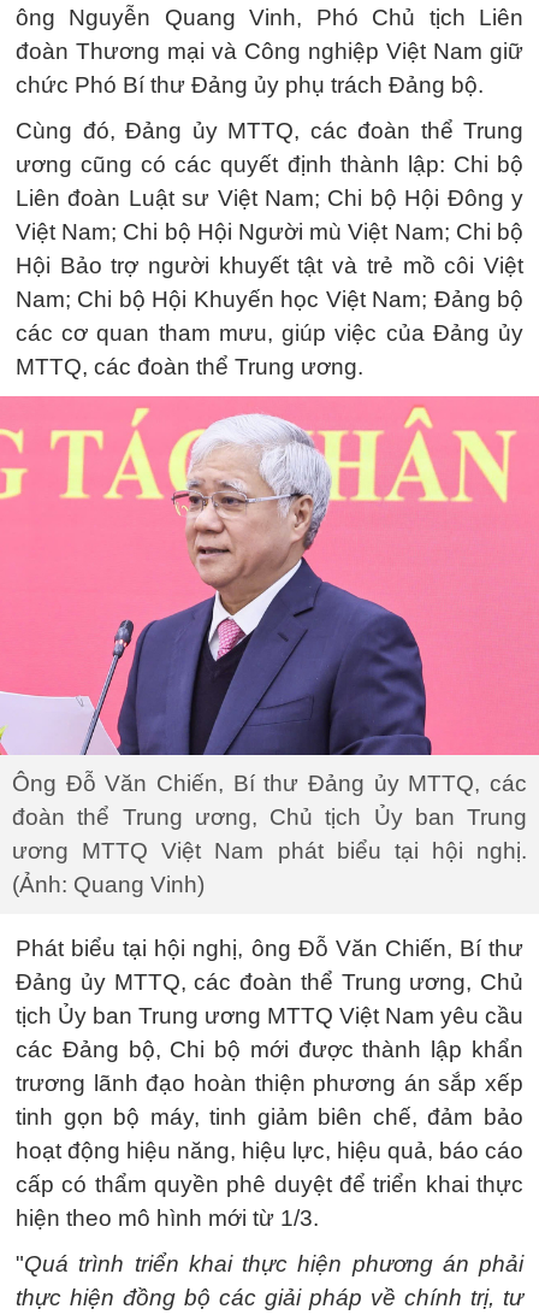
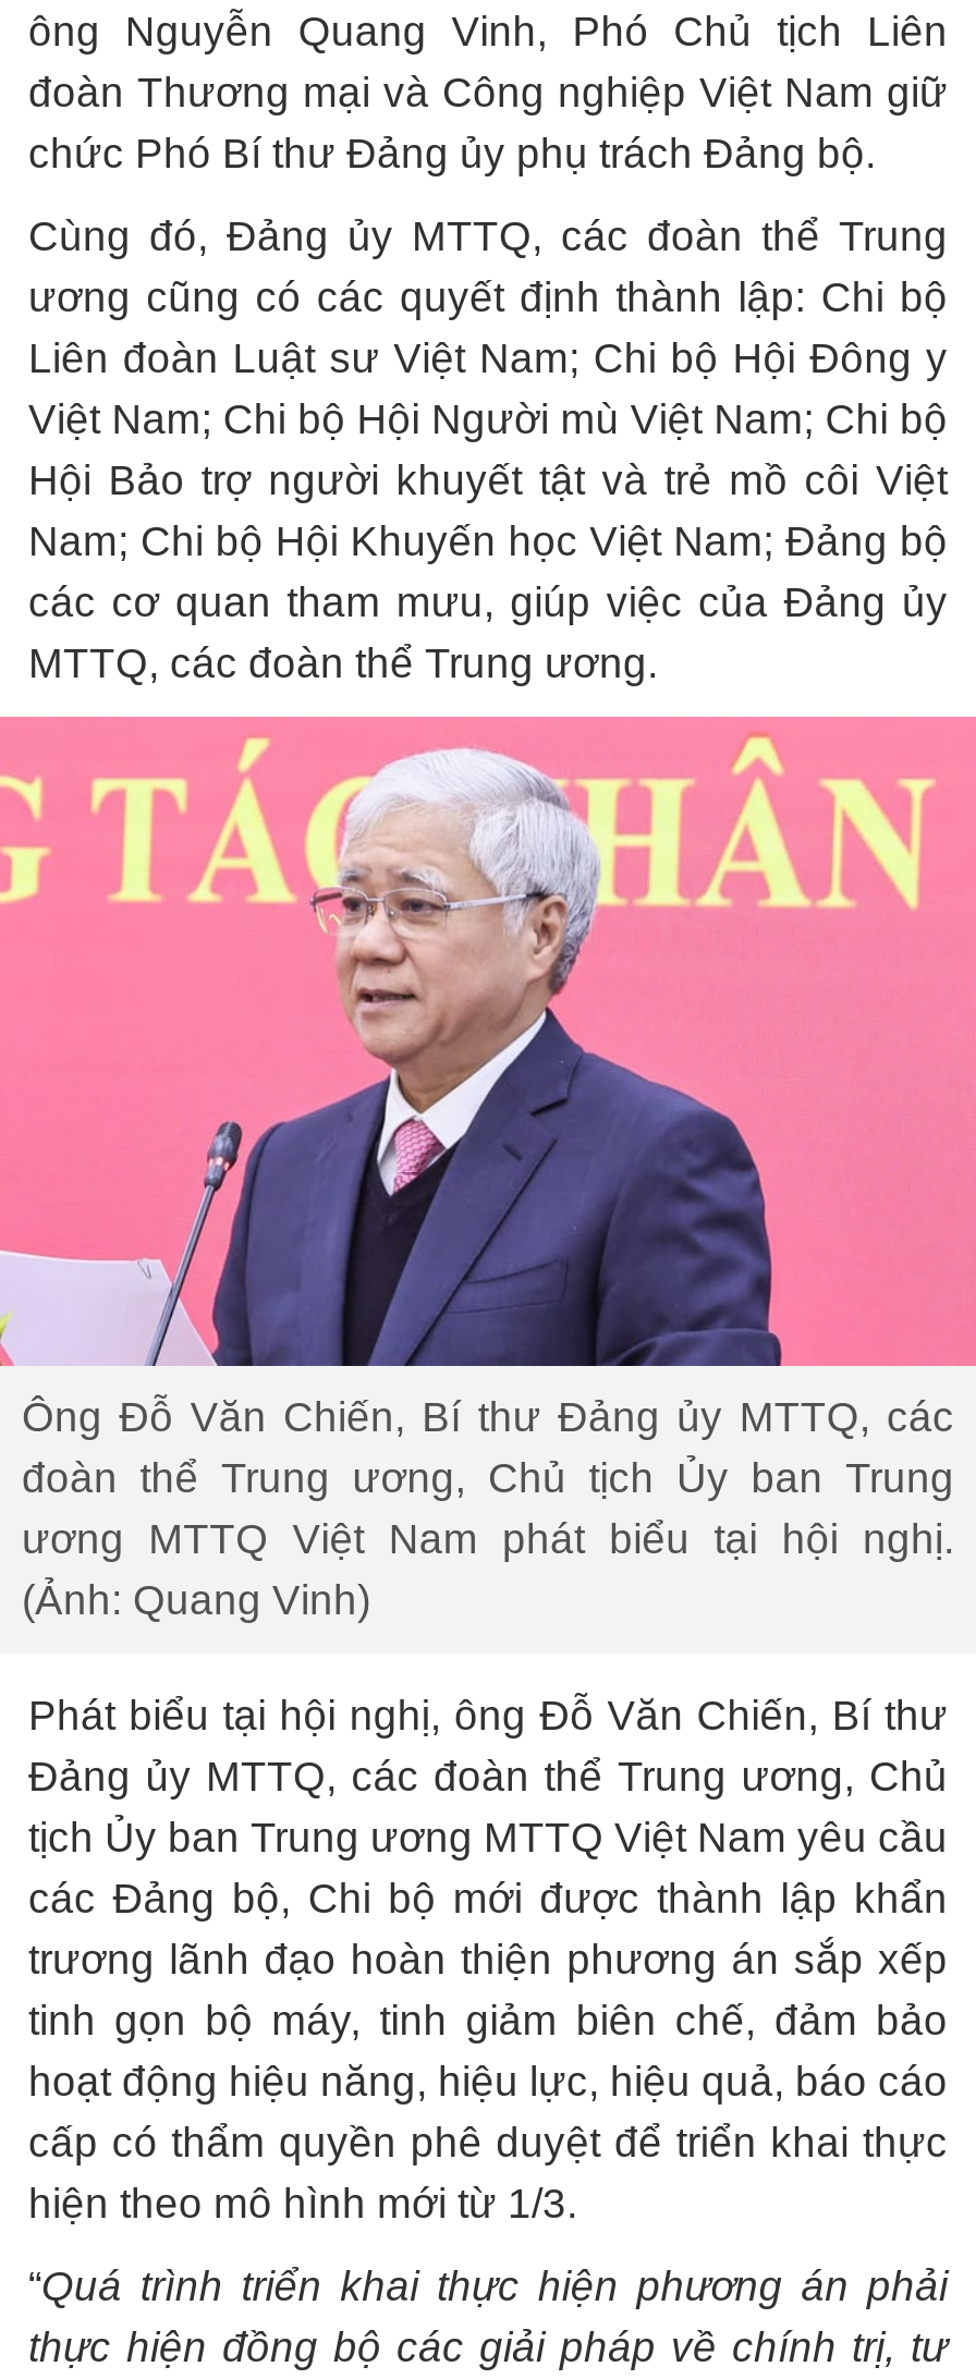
[16,1252,523,1277] "Quá trình triển khai thực hiện phương án phải -> [28,2264,948,2310] “Quá trình triển khai thực hiện phương án phải

